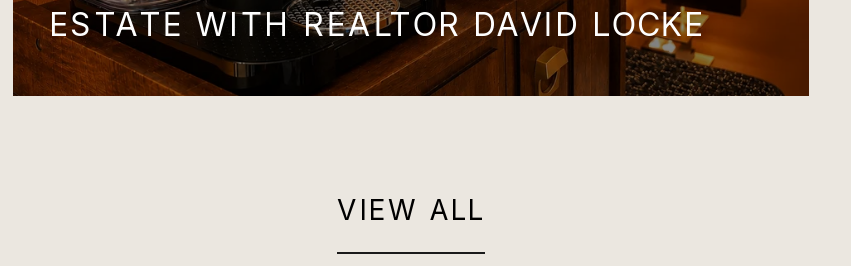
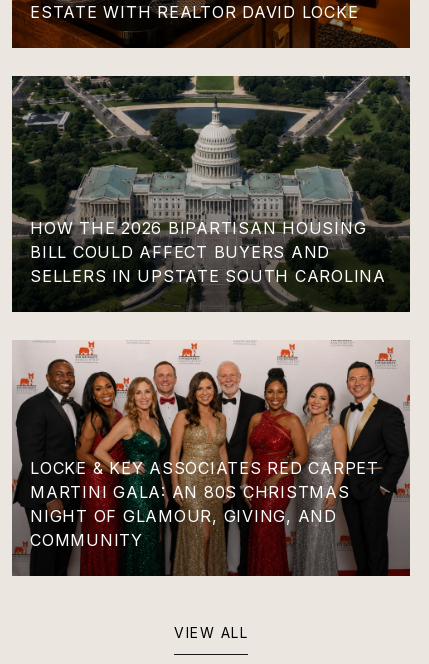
none -> [11,340,411,576] [image] | LOCKE & KEY ASSOCIATES RED CARPET | MARTINI GALA: AN 80S CHRISTMAS | NIGHT OF GLAMOUR, GIVING, AND | COMMUNITY
none -> [12,75,410,313] [image] | HOW THE 2026 BIPARTISAN HOUSING | BILL COULD AFFECT BUYERS AND | SELLERS IN UPSTATE SOUTH CAROLINA

